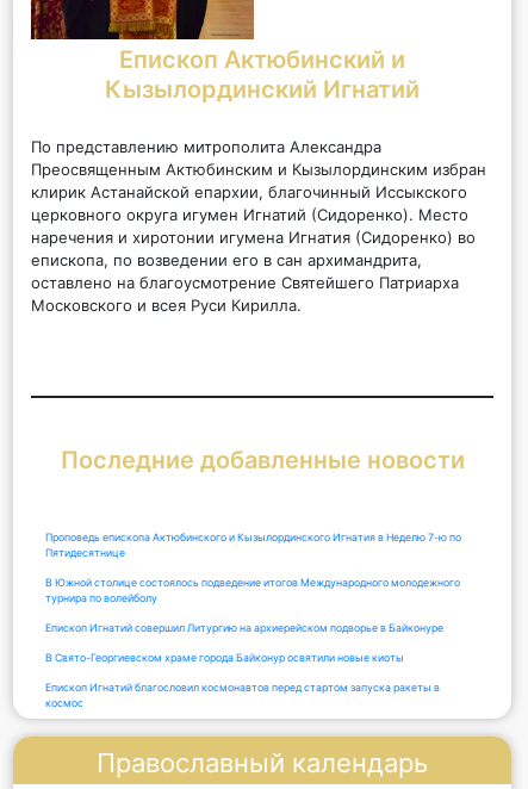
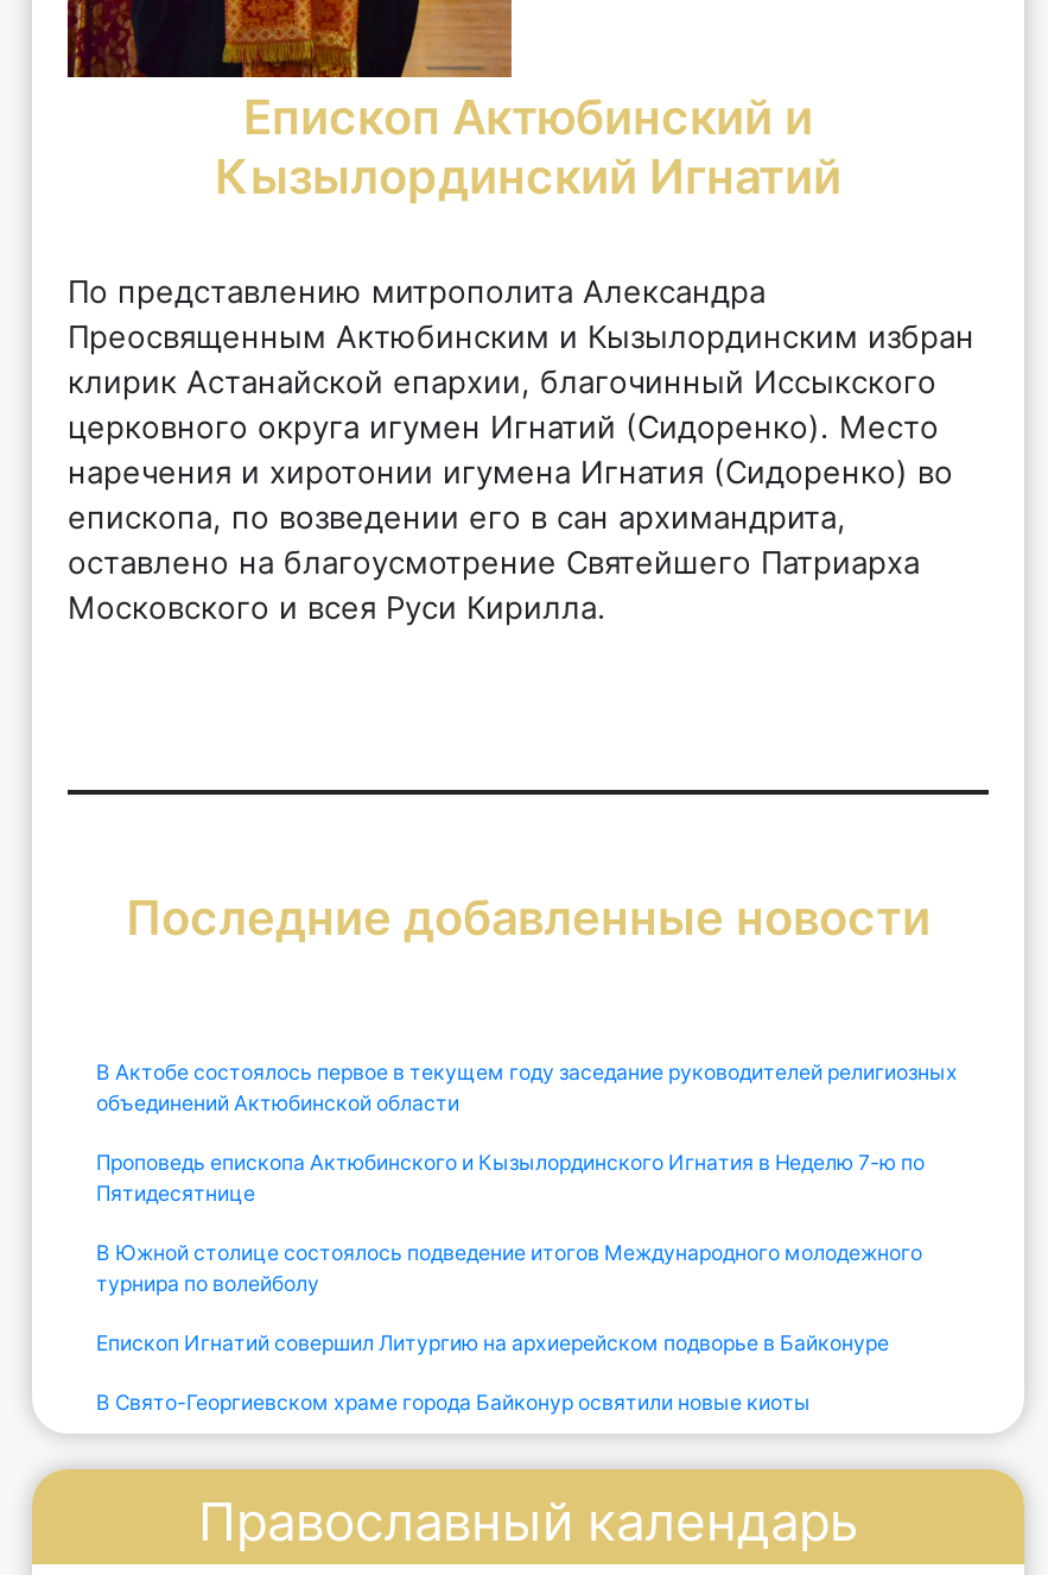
none -> [96,1060,958,1114] В Актобе состоялось первое в текущем году заседание руководителей религиозных | объединений Актюбинской области
moved [45,532,461,664] -> [96,1150,925,1414]: Проповедь епископа Актюбинского и Кызылординского Игнатия в Неделю 7-ю по | Пятидесятнице | В Южной столице состоялось подведение итогов Международного молодежного | турнира по волейболу | Епископ Игнатий совершил Литургию на архиерейском подворье в Байконуре | В Свято-Георгиевском храме города Байконур освятили новые киоты
[45,682,440,709] Епископ Игнатий благословил космонавтов перед стартом запуска ракеты в | космос -> none

